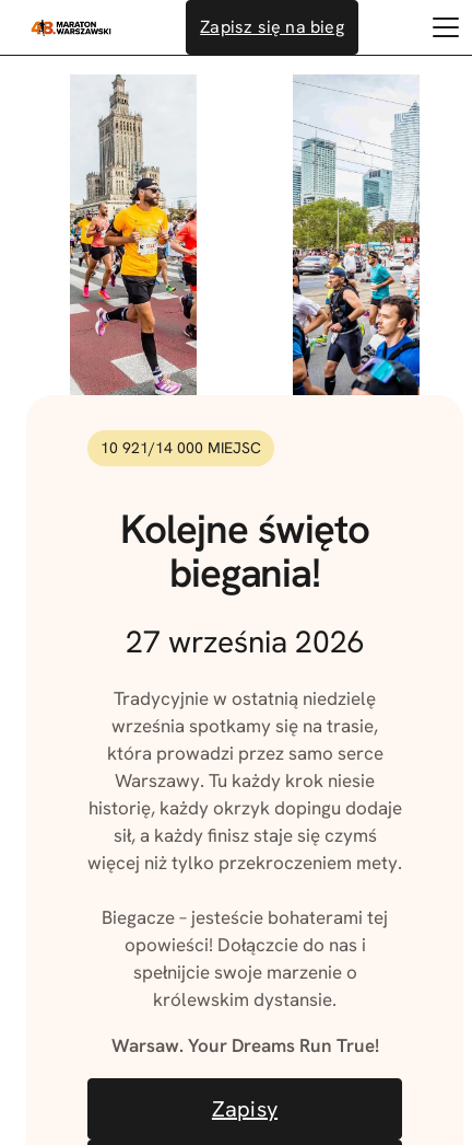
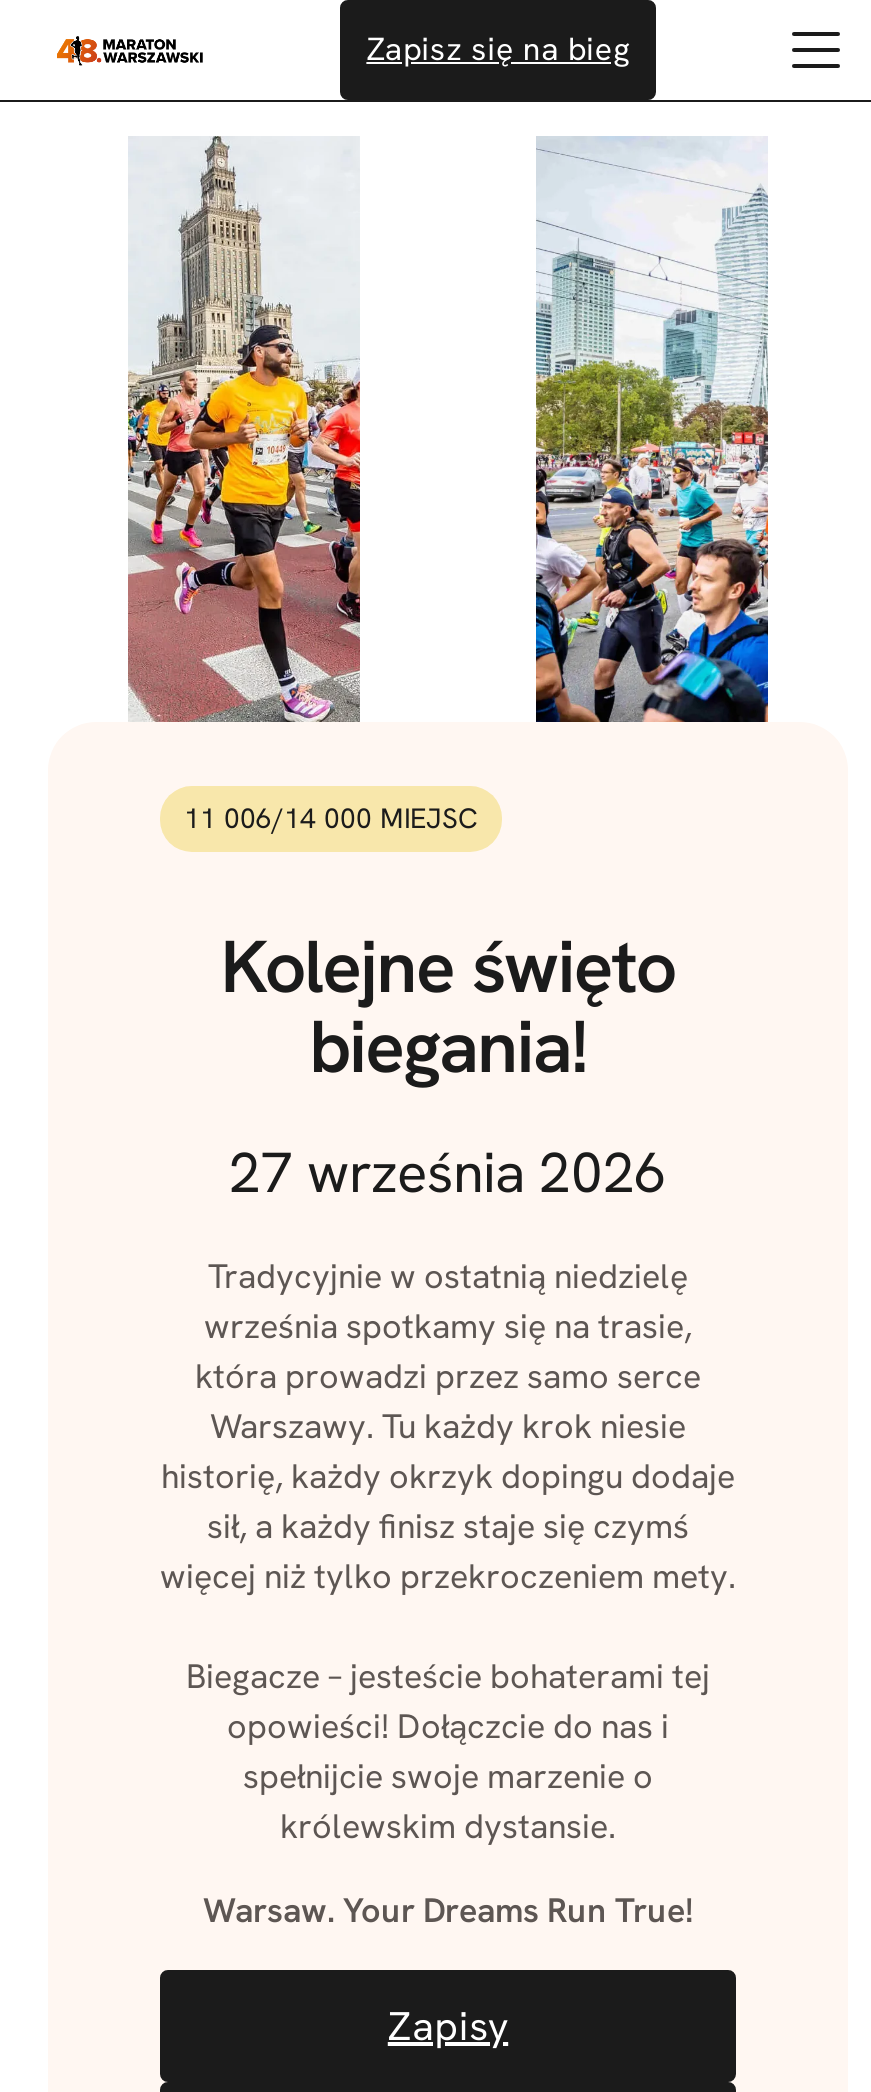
[101,438,261,458] 10 921/14 000 MIEJSC -> [184,800,478,836] 11 006/14 000 MIEJSC

